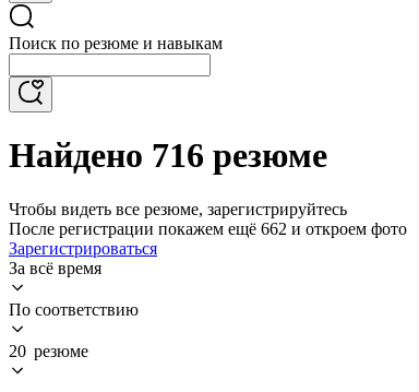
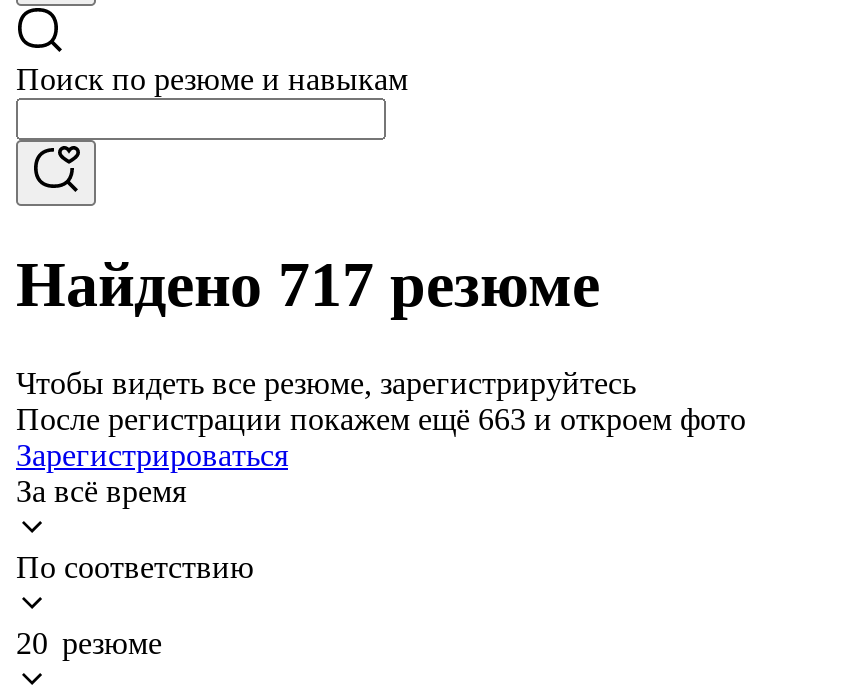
[9,136,327,175] Найдено 716 резюме -> [16,249,600,321] Найдено 717 резюме
[9,219,407,238] После регистрации покажем ещё 662 и откроем фото -> [16,402,746,436] После регистрации покажем ещё 663 и откроем фото

